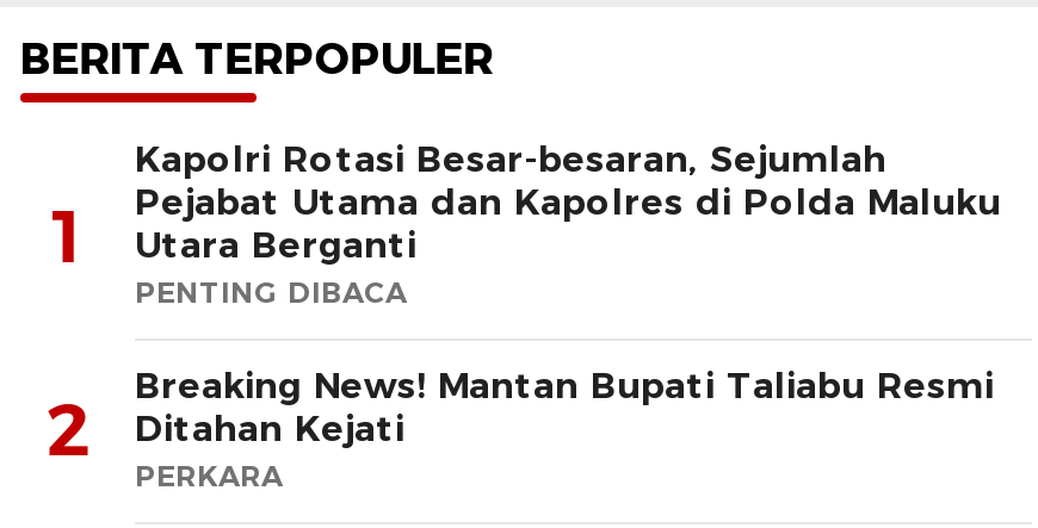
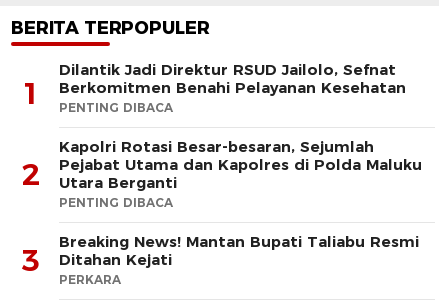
none -> [22,60,406,193] Dilantik Jadi Direktur RSUD Jailolo, Sefnat | Berkomitmen Benahi Pelayanan Kesehatan | PENTING DIBACA | 2
[46,387,404,493] 2 Ditahan Kejati PERKARA -> [22,242,172,287] 3 Ditahan Kejati PERKARA

